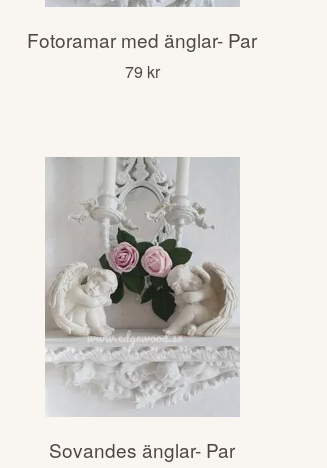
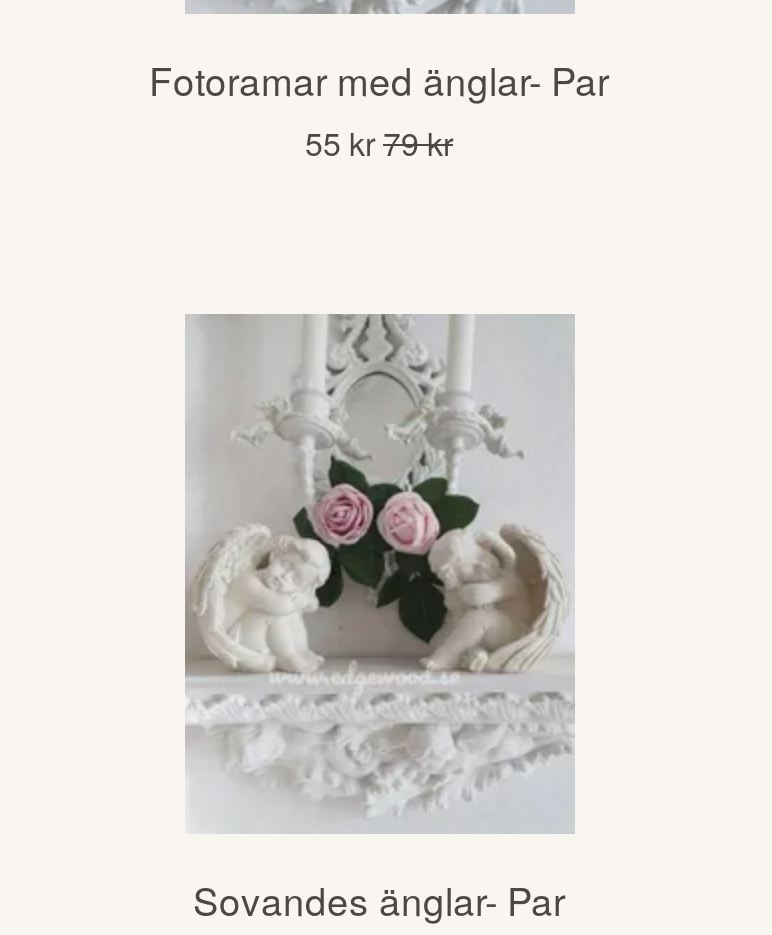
[124,60,159,83] 79 kr -> [305,120,453,166] 55 kr 79 kr

